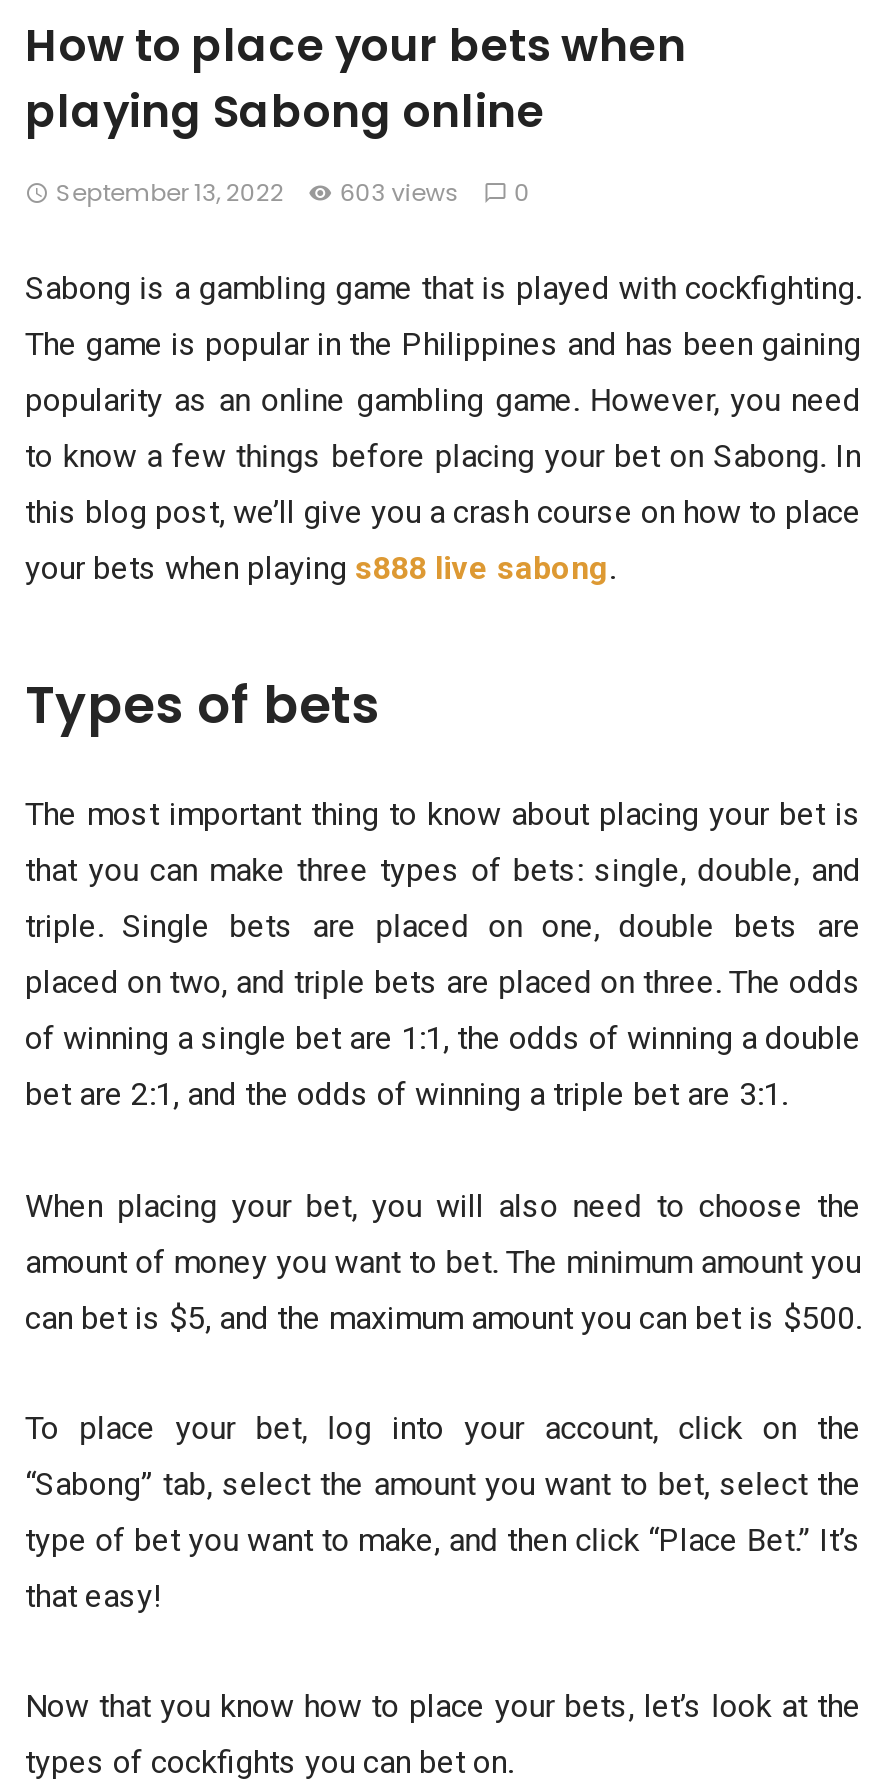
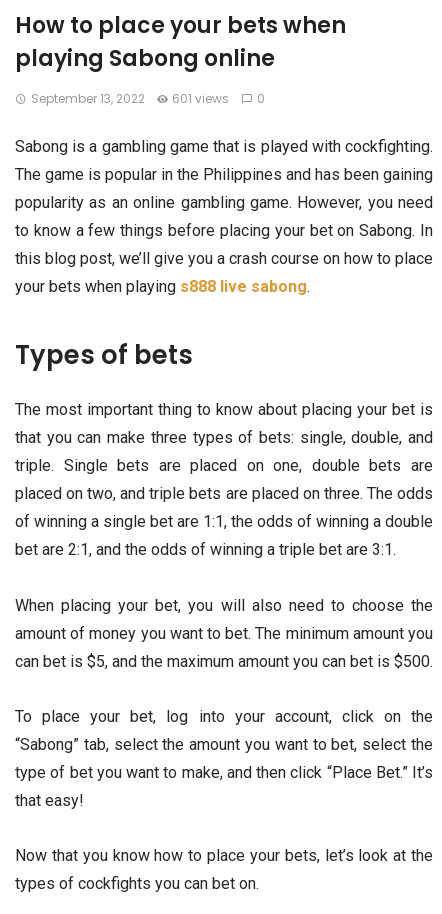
[56,175,531,209] September 13, 2022 603 views 0 -> [31,90,265,107] September 13, 2022 601 views 0

